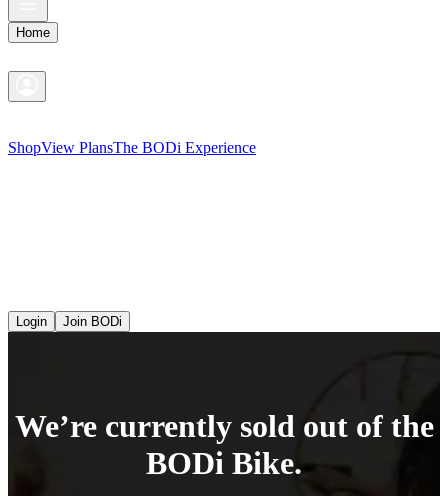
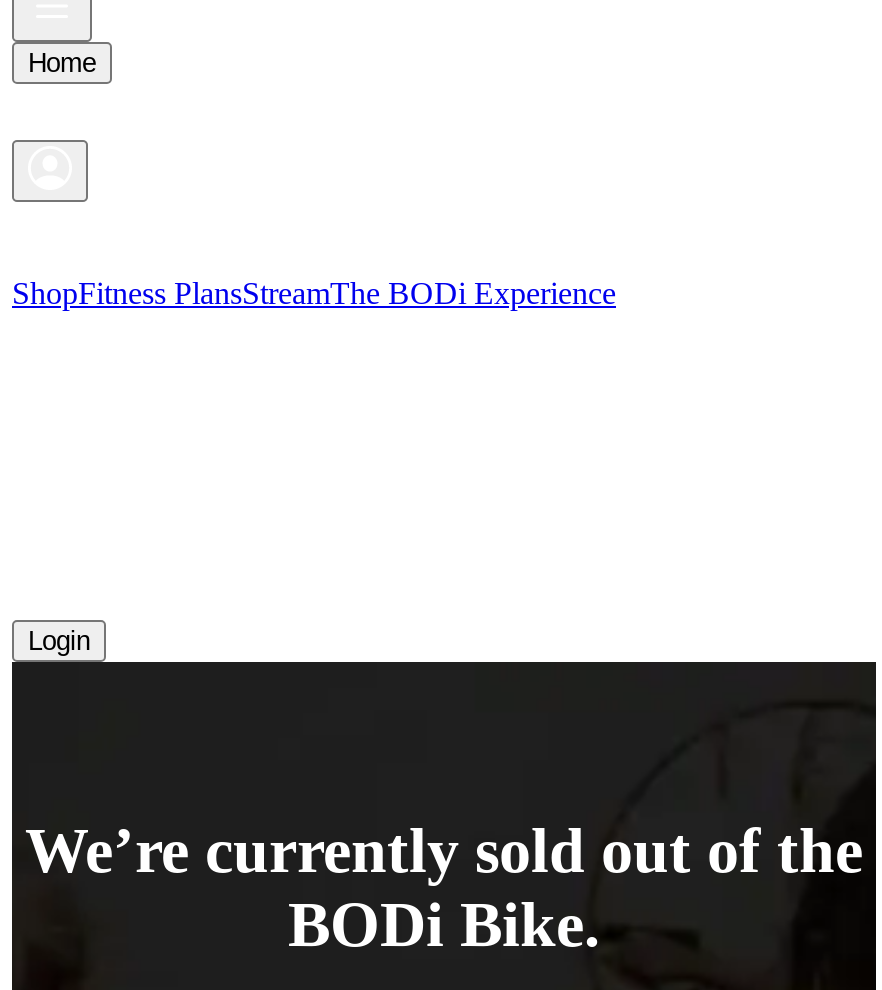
[8,139,256,156] ShopView PlansThe BODi Experience -> [12,276,616,310] ShopFitness PlansStreamThe BODi Experience
[63,314,122,329] Join BODi -> none

